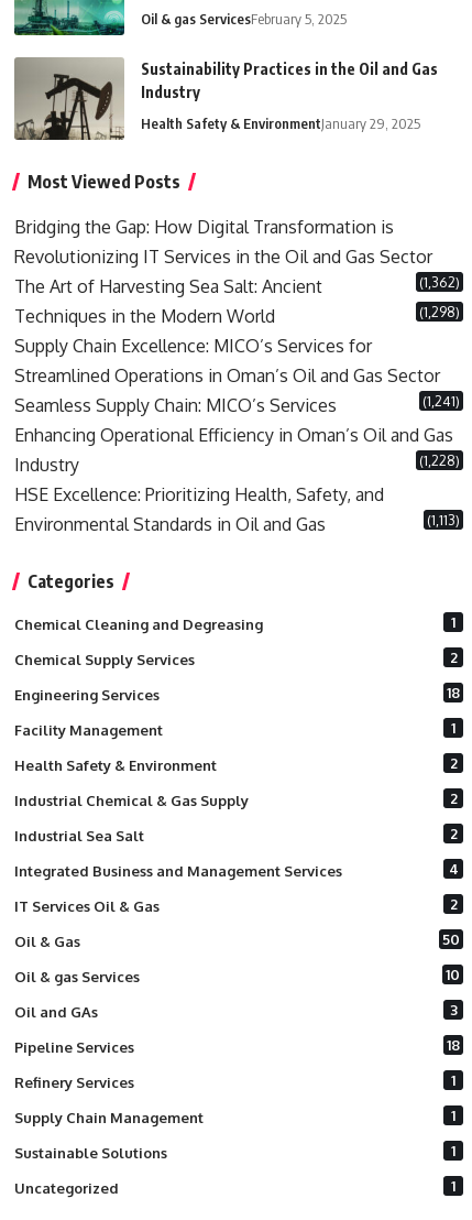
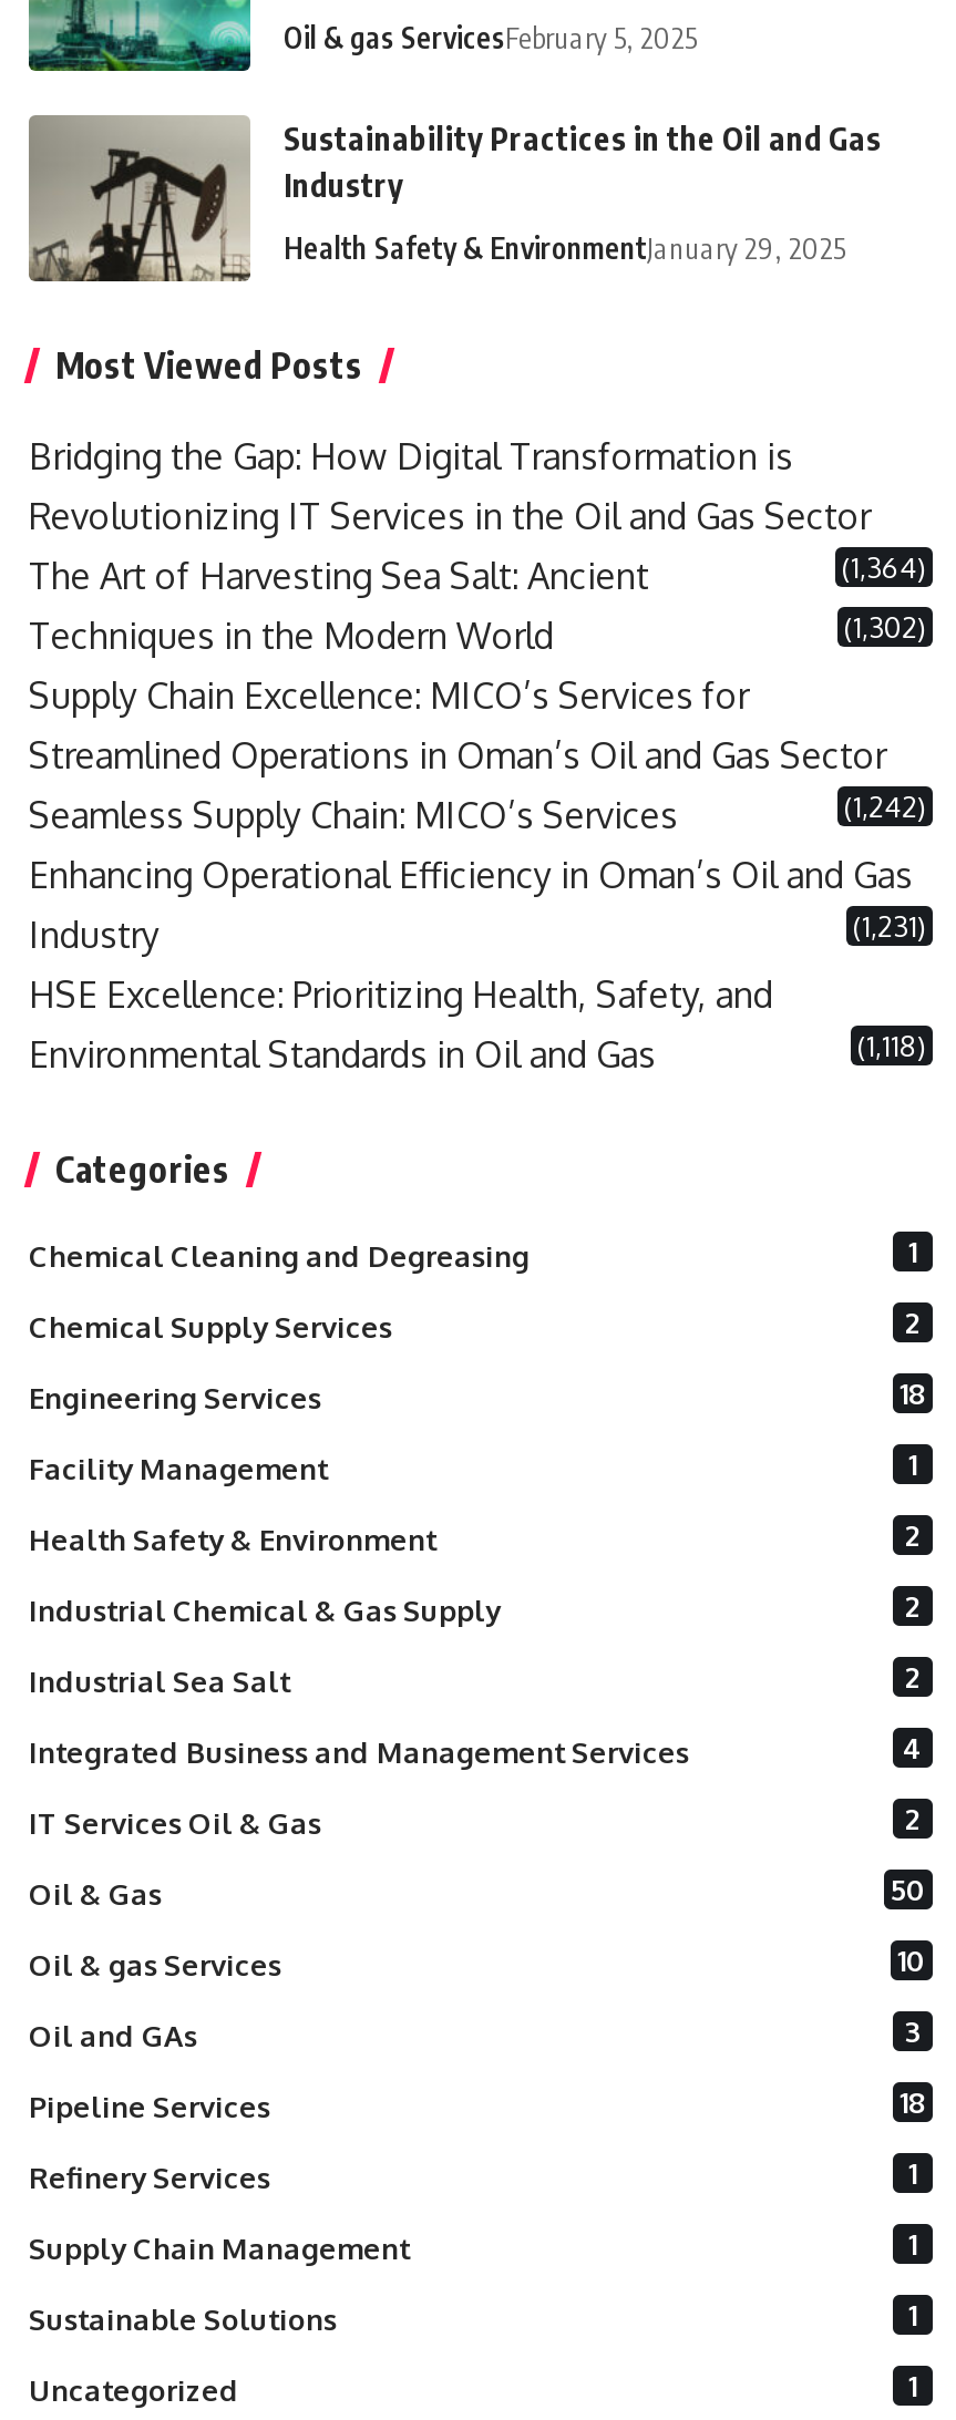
[419,274,460,291] (1,362) -> [842,550,926,586] (1,364)
[419,303,460,321] (1,298) -> [844,610,926,646] (1,302)
[422,393,460,410] (1,241) -> [844,790,926,825] (1,242)
[419,452,460,470] (1,228) -> [853,909,926,945] (1,231)
[427,511,460,529] (1,113) -> [857,1029,926,1064] (1,118)

